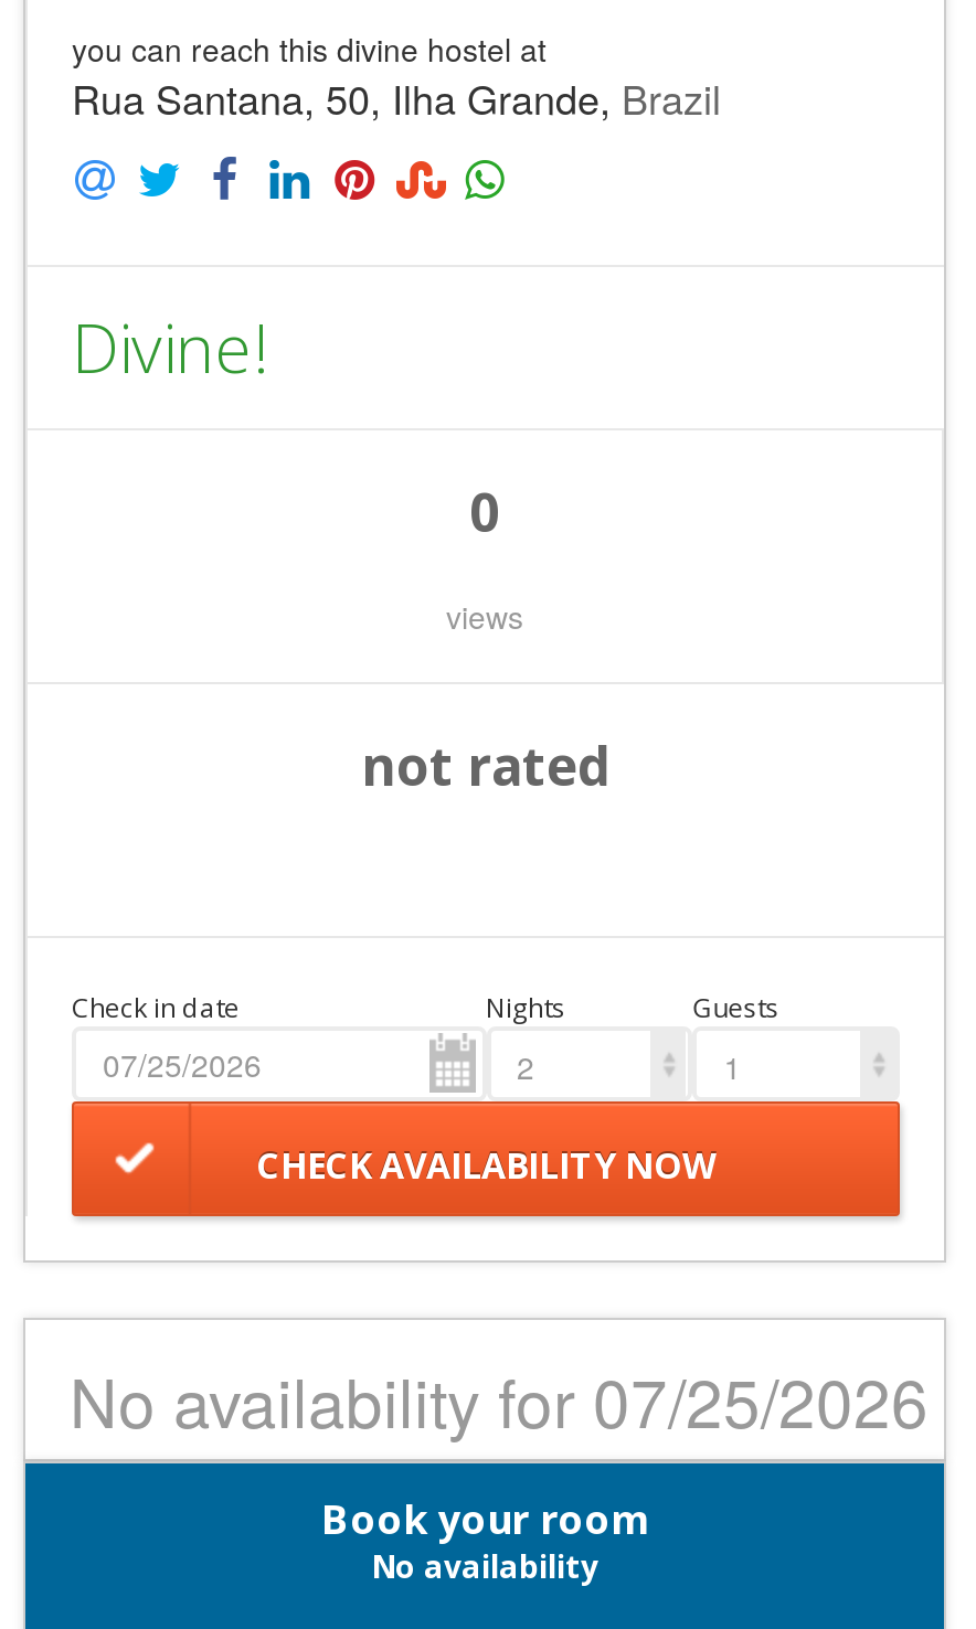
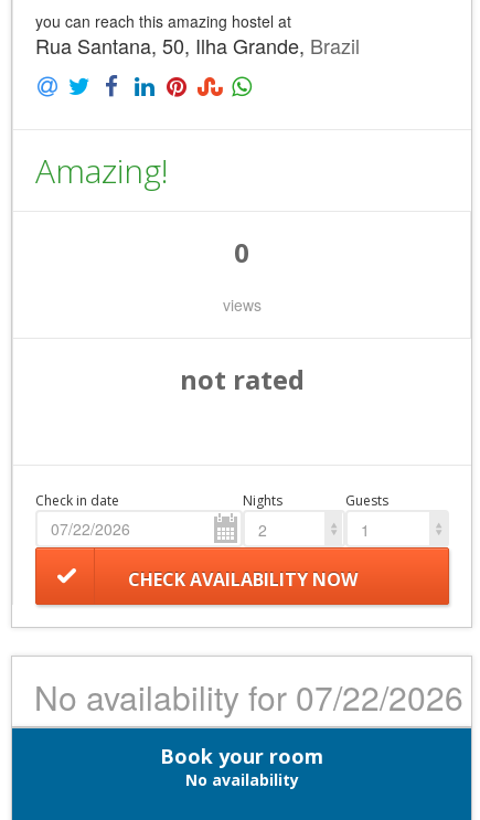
[72,26,547,71] you can reach this divine hostel at -> [35,10,291,32] you can reach this amazing hostel at
[72,303,268,394] Divine! -> [35,148,169,194] Amazing!
[70,1354,929,1449] No availability for 07/25/2026 -> [34,674,463,721] No availability for 07/22/2026

